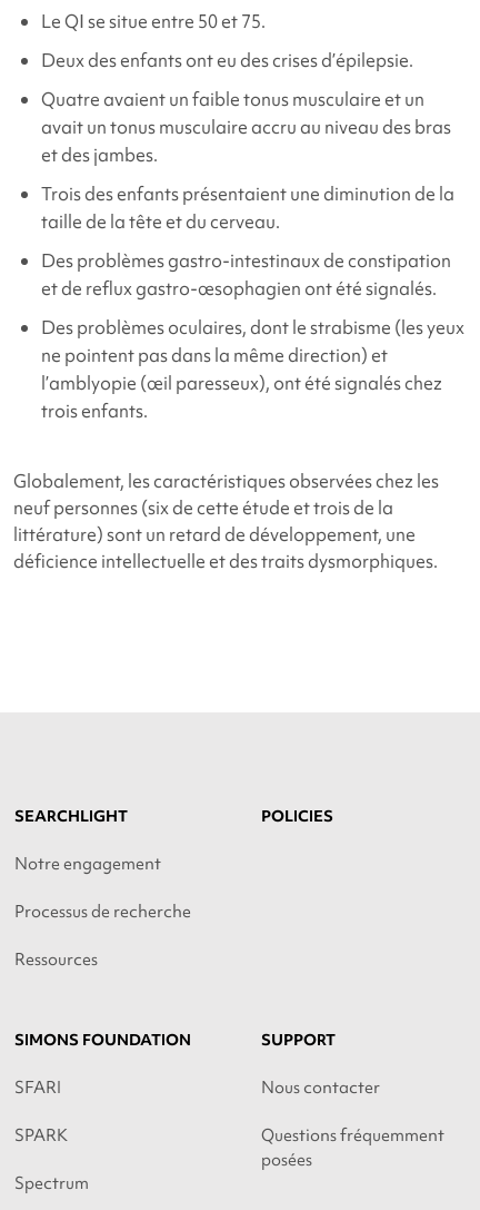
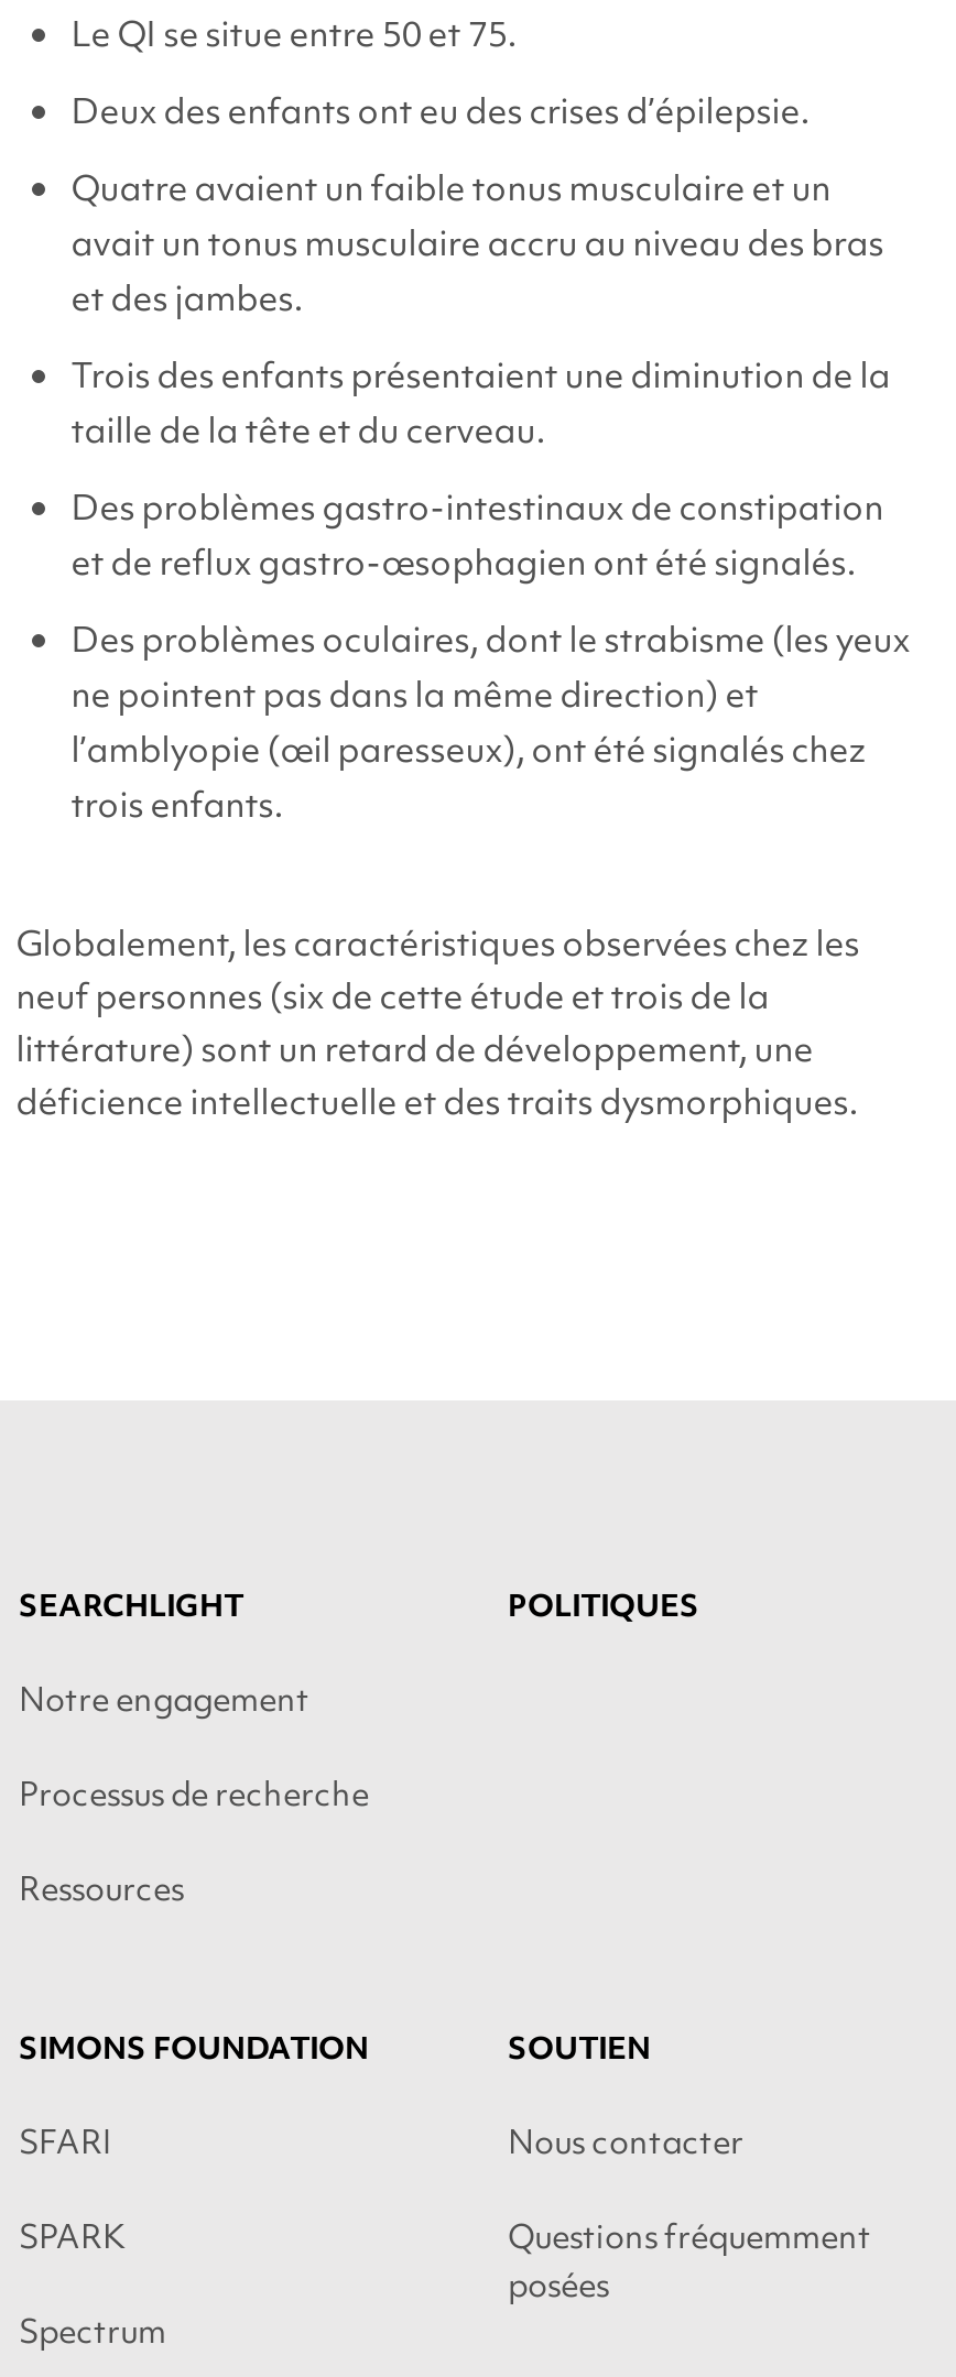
[261,806,333,826] POLICIES -> [508,1586,699,1625] POLITIQUES
[261,1029,336,1049] SUPPORT -> [508,2027,651,2067] SOUTIEN

